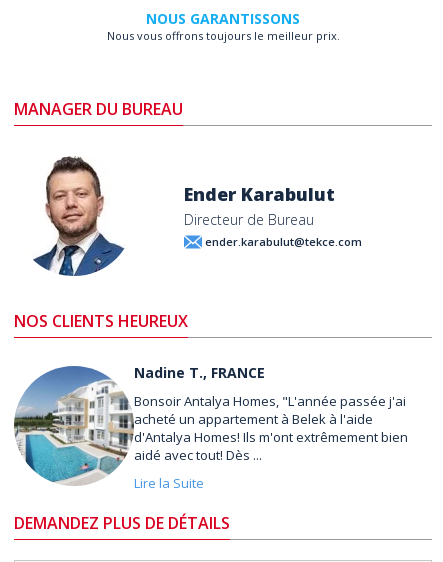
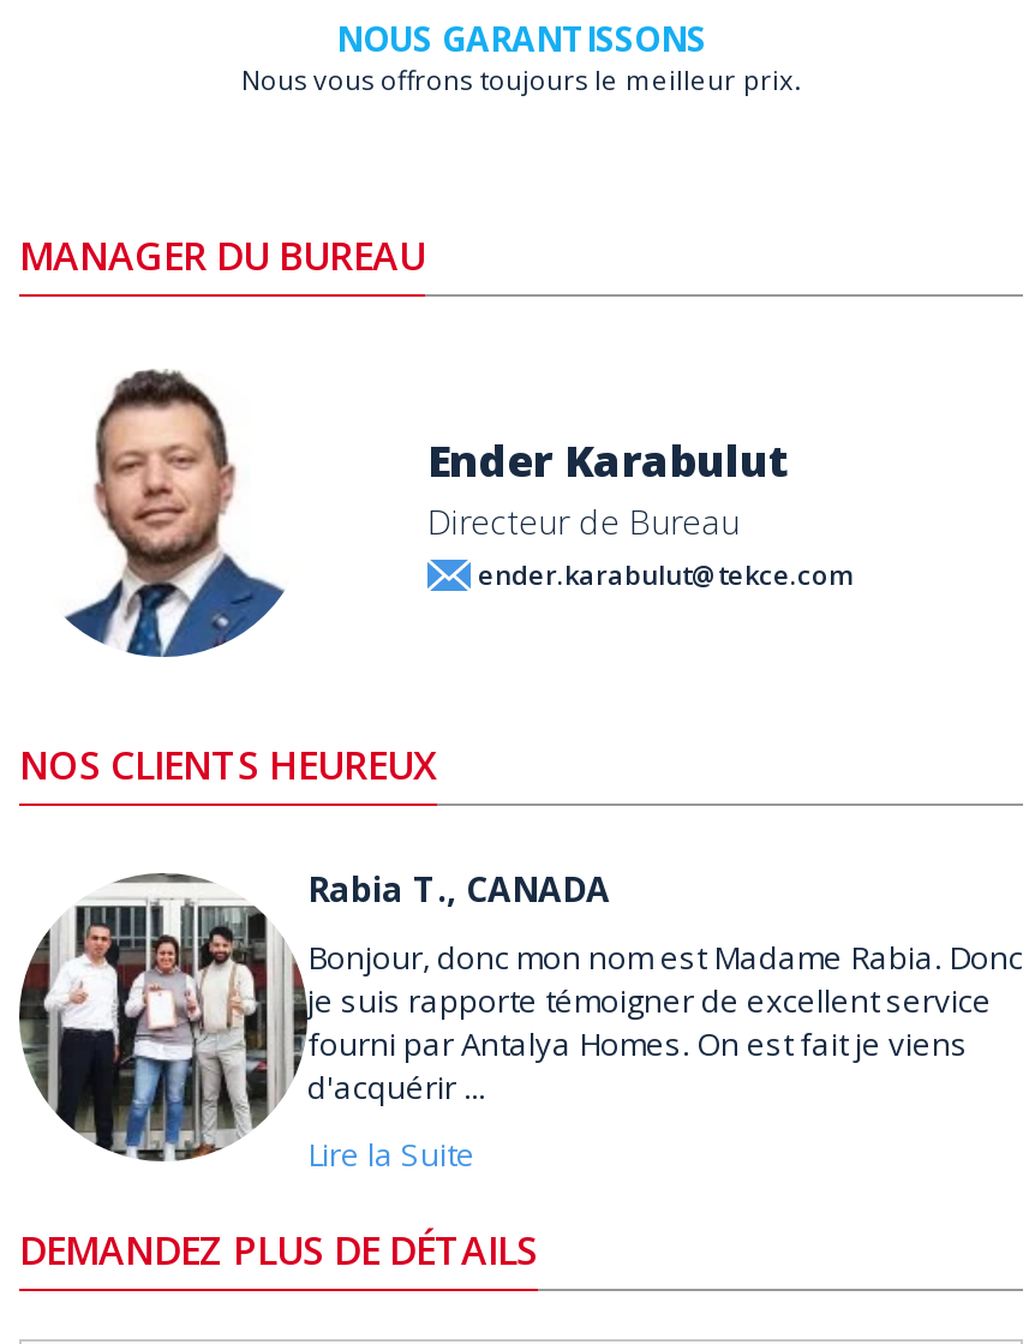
[14,363,265,485] [image] | Nadine T., FRANCE -> [22,866,610,1161] [image] | Rabia T., CANADA
[134,392,408,464] Bonsoir Antalya Homes, "L'année passée j'ai | acheté un appartement à Belek à l'aide | d'Antalya Homes! Ils m'ont extrêmement bien | aidé avec tout! Dès ... -> [307,936,1023,1109] Bonjour, donc mon nom est Madame Rabia. Donc | je suis rapporte témoigner de excellent service | fourni par Antalya Homes. On est fait je viens | d'acquérir ...

